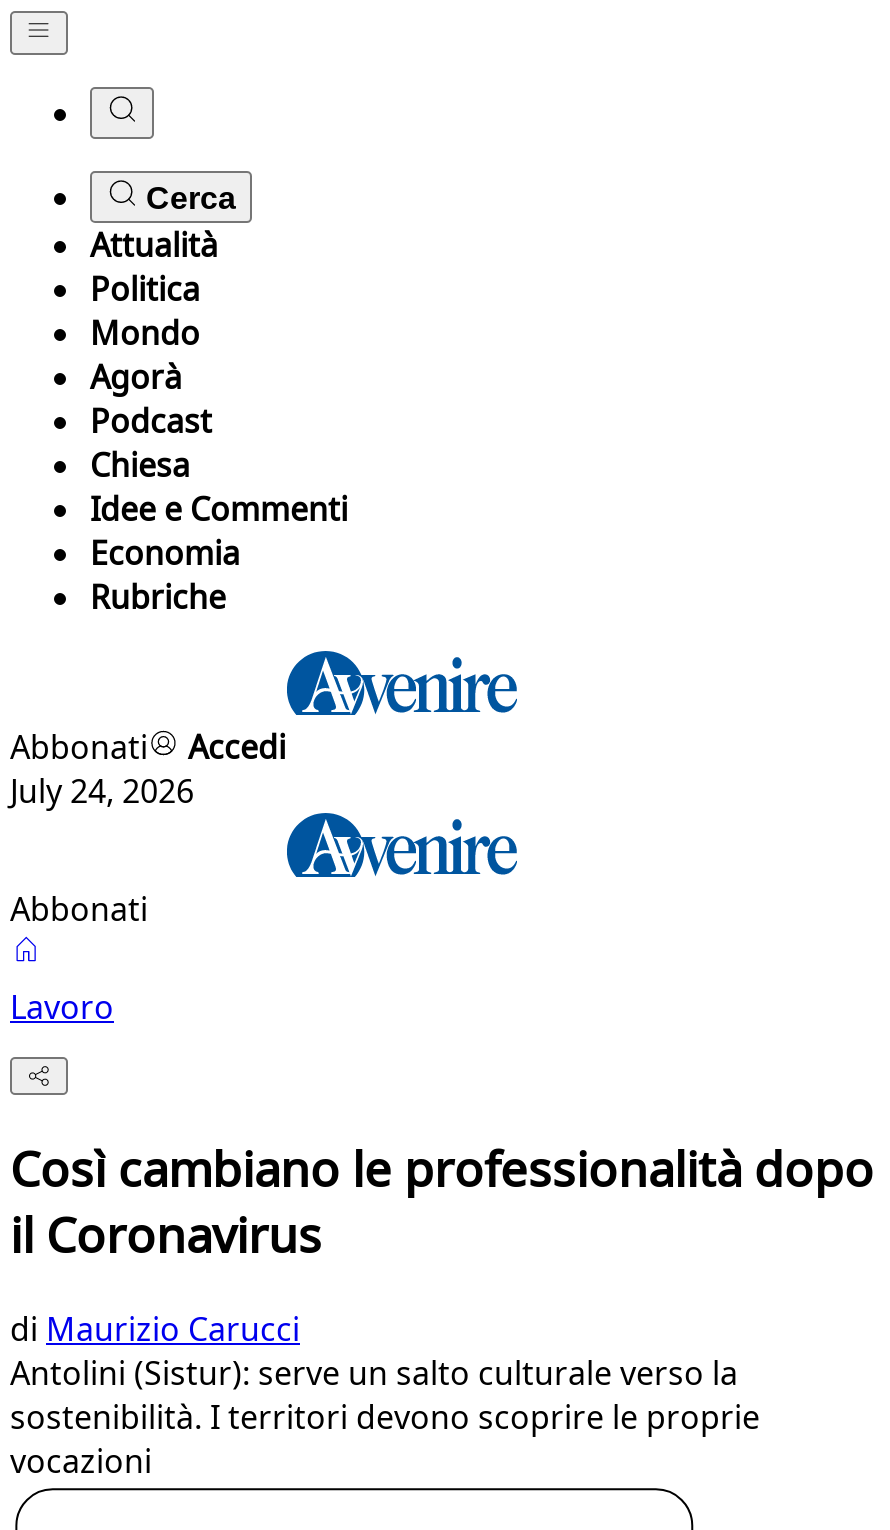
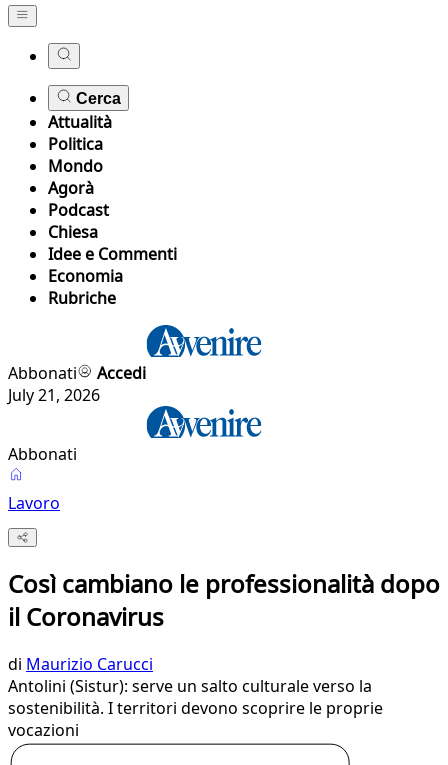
[10,769,194,813] July 24, 2026 -> [8,384,100,406] July 21, 2026

